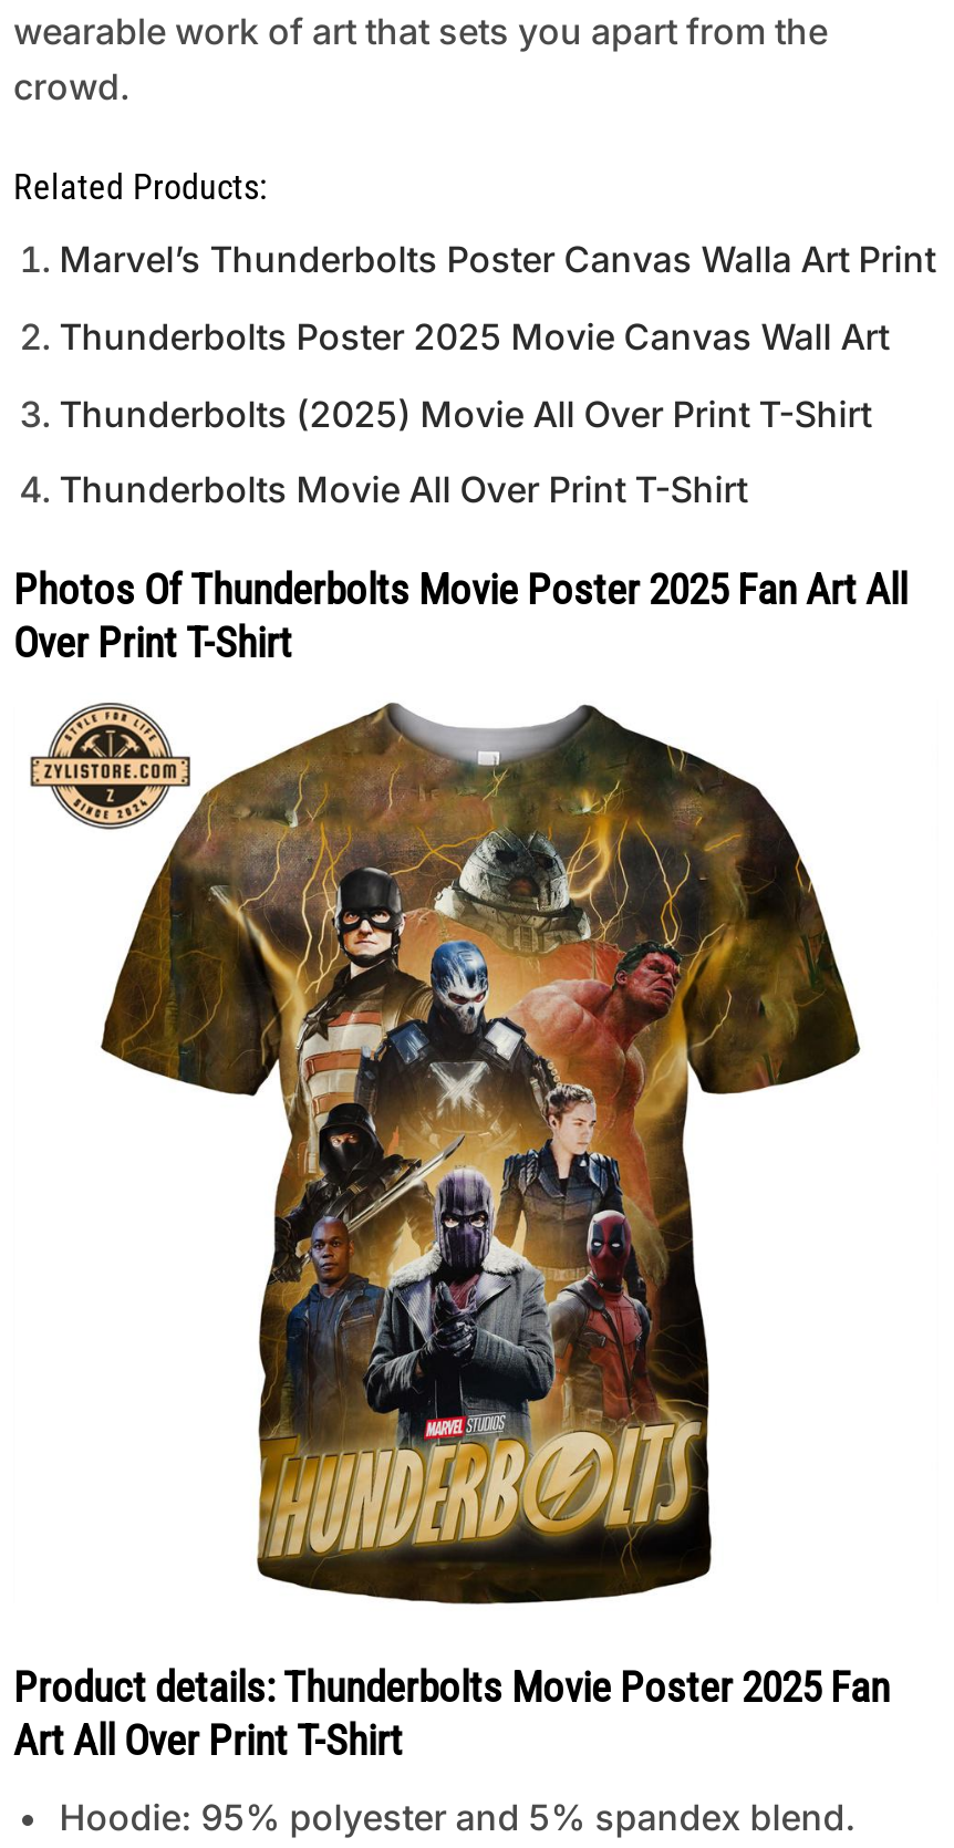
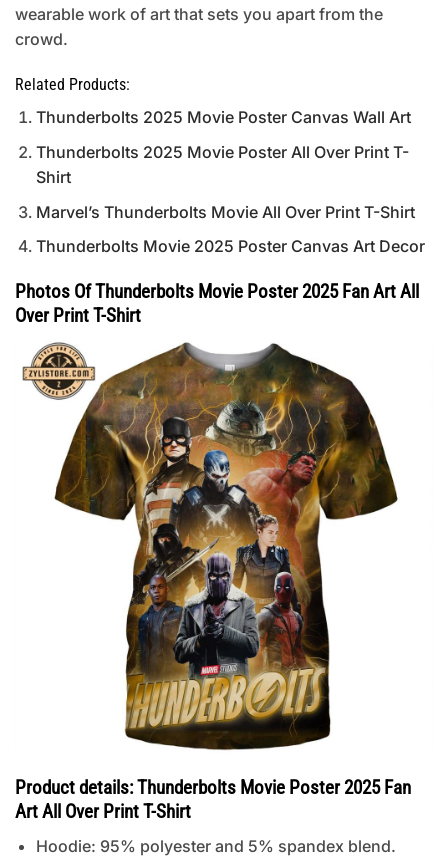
[59,238,936,282] Marvel’s Thunderbolts Poster Canvas Walla Art Print -> [36,107,411,127] Thunderbolts 2025 Movie Poster Canvas Wall Art
[59,314,889,359] Thunderbolts Poster 2025 Movie Canvas Wall Art -> [36,142,409,187] Thunderbolts 2025 Movie Poster All Over Print T- | Shirt
[59,391,872,435] Thunderbolts (2025) Movie All Over Print T-Shirt -> [36,202,415,222] Marvel’s Thunderbolts Movie All Over Print T-Shirt
[59,467,748,512] Thunderbolts Movie All Over Print T-Shirt -> [36,236,425,256] Thunderbolts Movie 2025 Poster Canvas Art Decor

